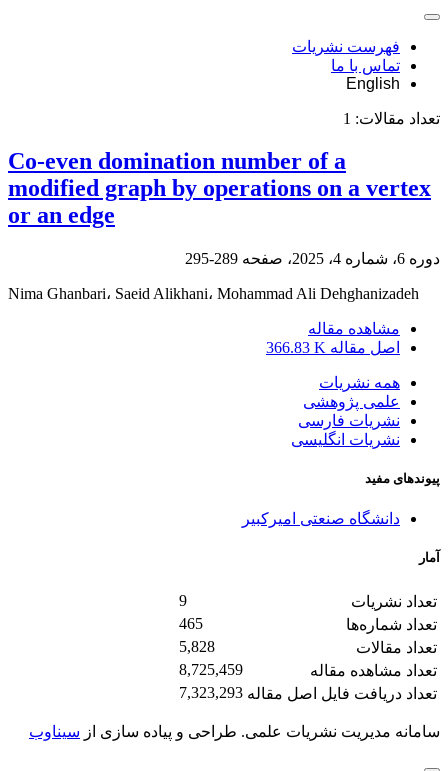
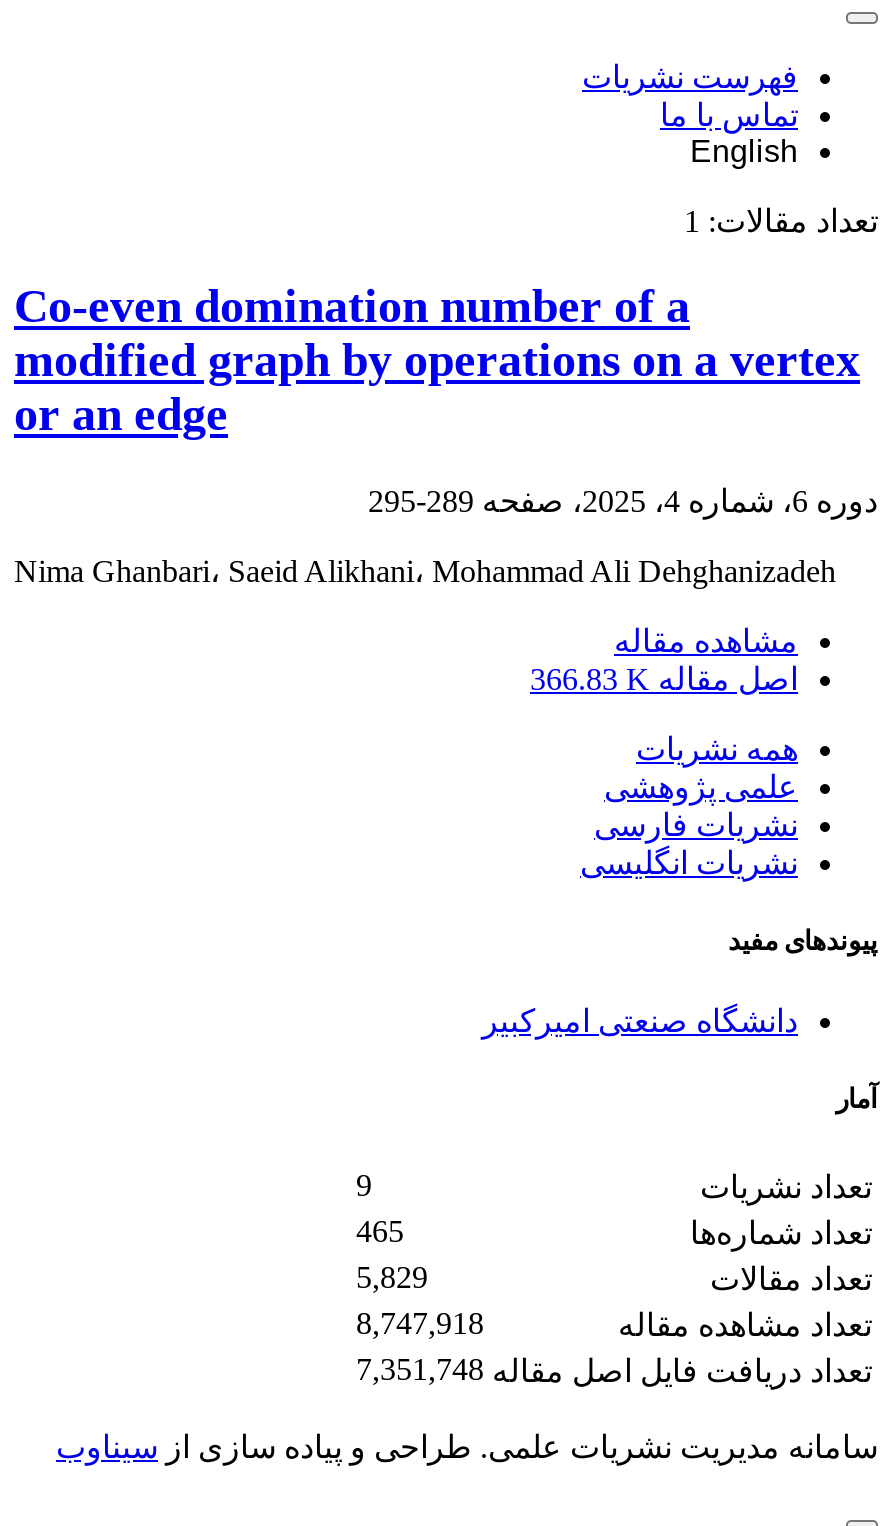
[179,637,215,654] 5,828 -> [356,1259,428,1293] 5,829
[179,660,243,677] 8,725,459 -> [356,1305,484,1339] 8,747,918
[179,683,437,701] تعداد دریافت فایل اصل مقاله 7,323,293 -> [356,1351,872,1387] تعداد دریافت فایل اصل مقاله 7,351,748

